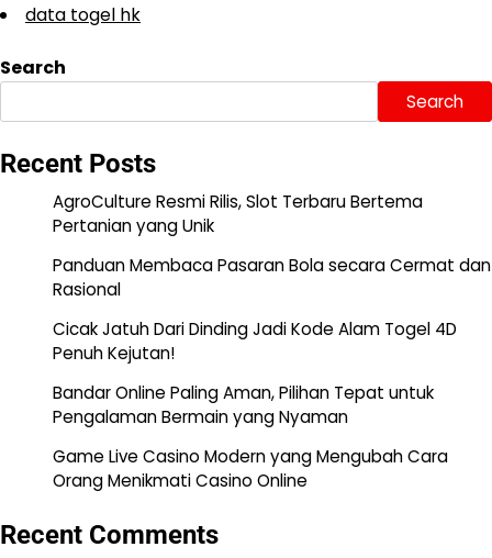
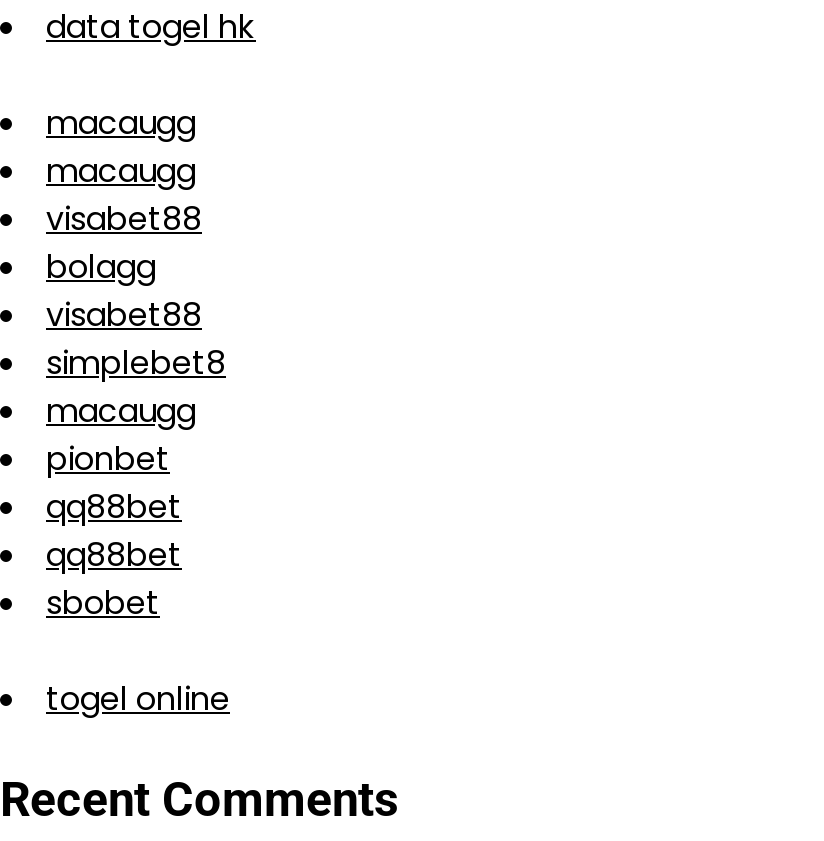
[0,55,491,492] Search | Search | Recent Posts | AgroCulture Resmi Rilis, Slot Terbaru Bertema | Pertanian yang Unik | Panduan Membaca Pasaran Bola secara Cermat dan | Rasional | Cicak Jatuh Dari Dinding Jadi Kode Alam Togel 4D | Penuh Kejutan! | Bandar Online Paling Aman, Pilihan Tepat untuk | Pengalaman Bermain yang Nyaman | Game Live Casino Modern yang Mengubah Cara | Orang Menikmati Casino Online -> [46,100,230,722] macaugg | macaugg | visabet88 | bolagg | visabet88 | simplebet8 | macaugg | pionbet | qq88bet | qq88bet | sbobet | togel online

